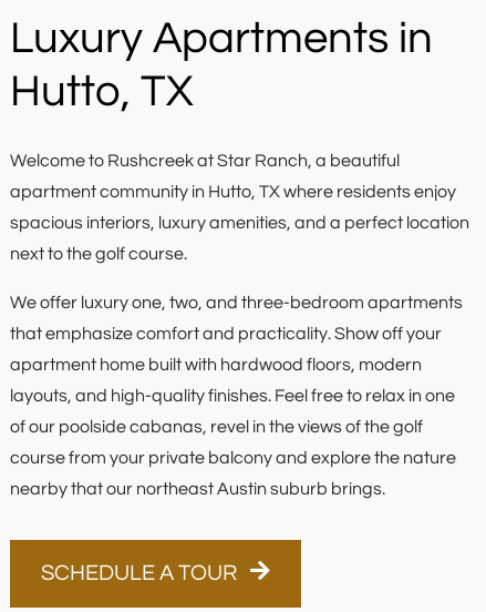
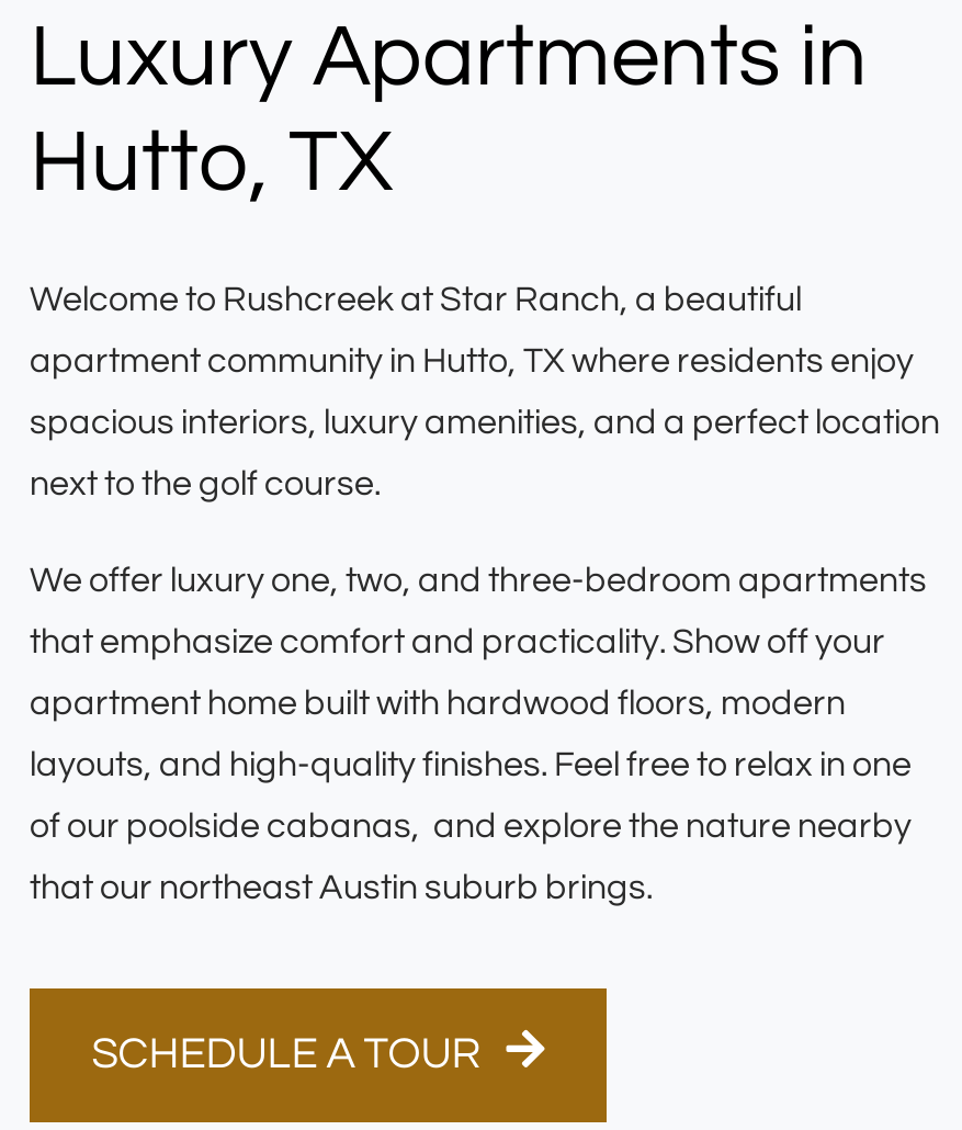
[10,418,456,498] of our poolside cabanas, revel in the views of the golf | course from your private balcony and explore the nature | nearby that our northeast Austin suburb brings. -> [30,809,912,906] of our poolside cabanas, and explore the nature nearby | that our northeast Austin suburb brings.

